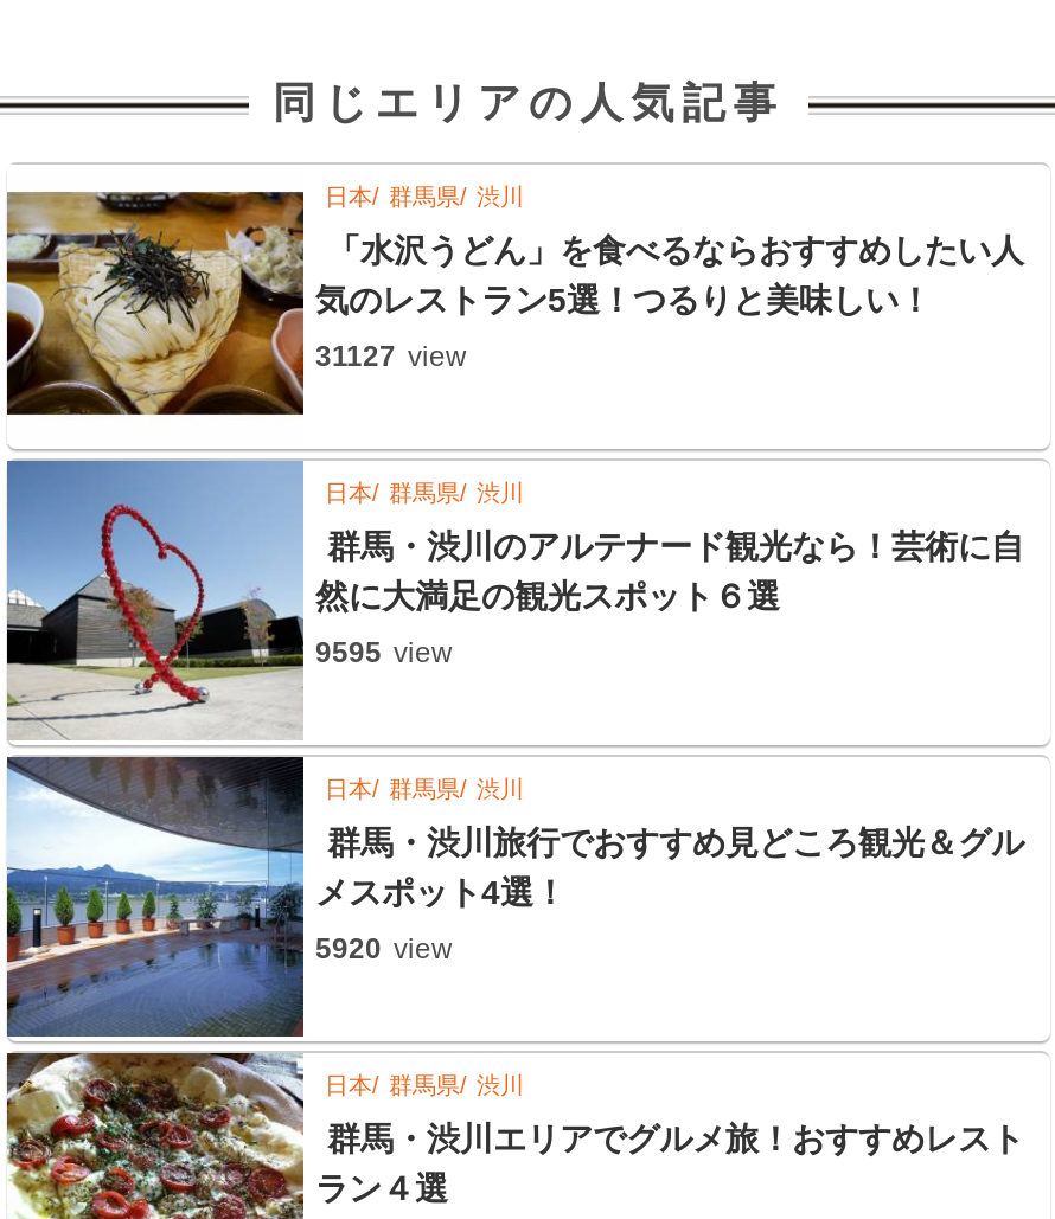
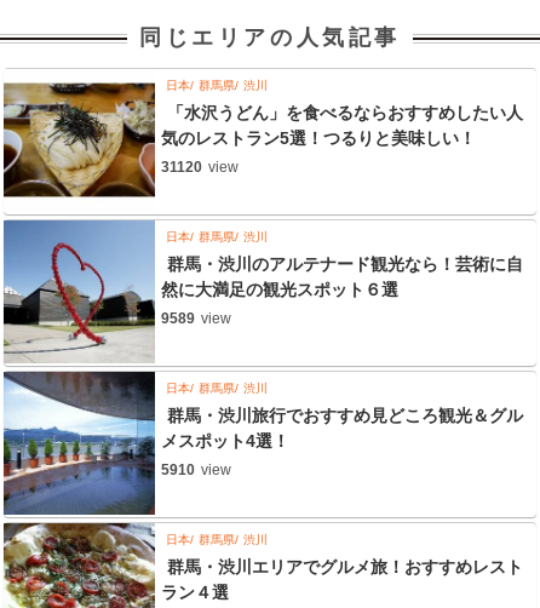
[315,339,467,372] 31127 view -> [161,158,239,175] 31120 view
[315,635,453,668] 9595 view -> [161,310,231,327] 9589 view
[315,931,453,965] 5920 view -> [161,461,231,478] 5910 view

